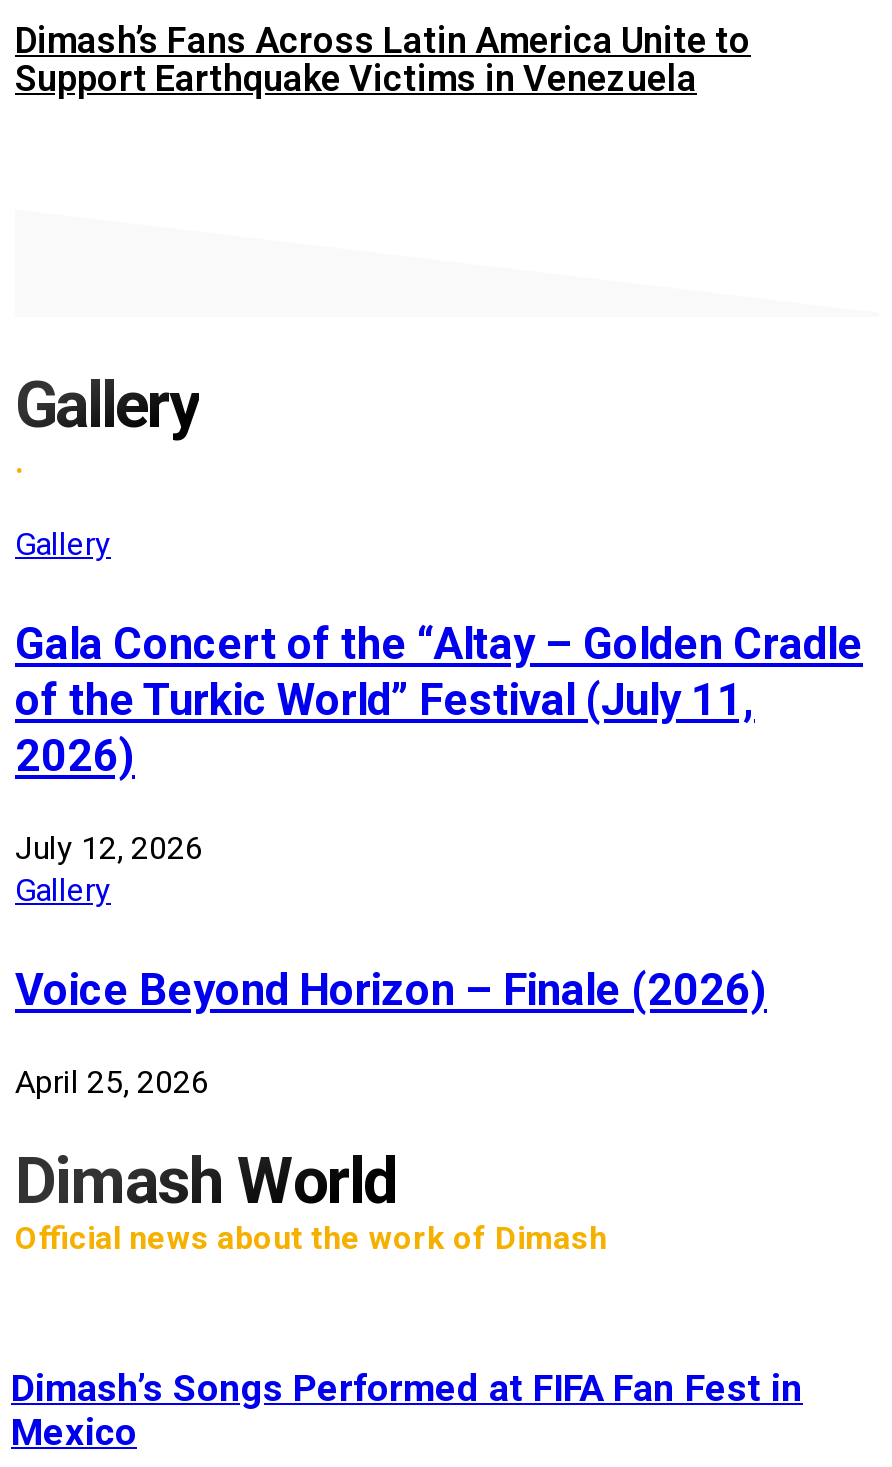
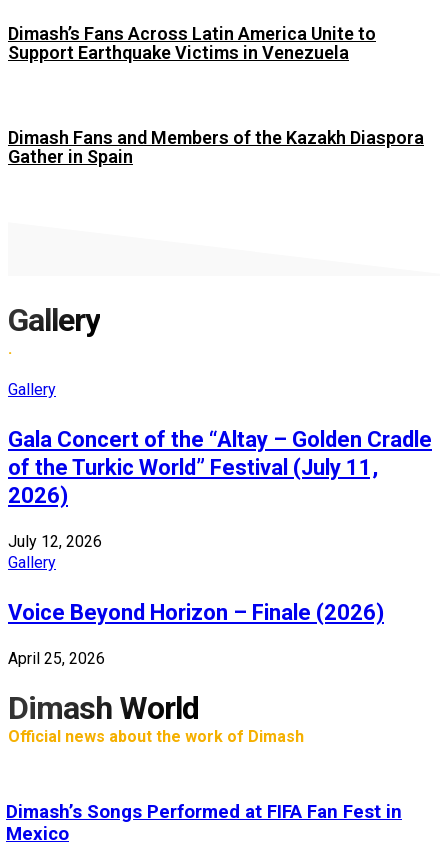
none -> [8,127,424,167] Dimash Fans and Members of the Kazakh Diaspora | Gather in Spain

